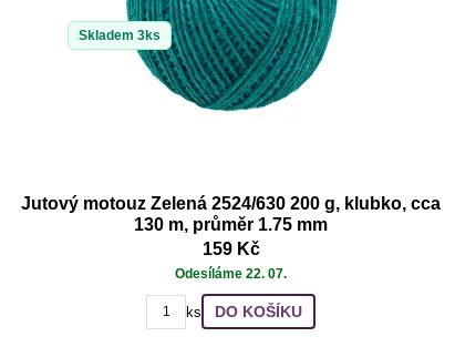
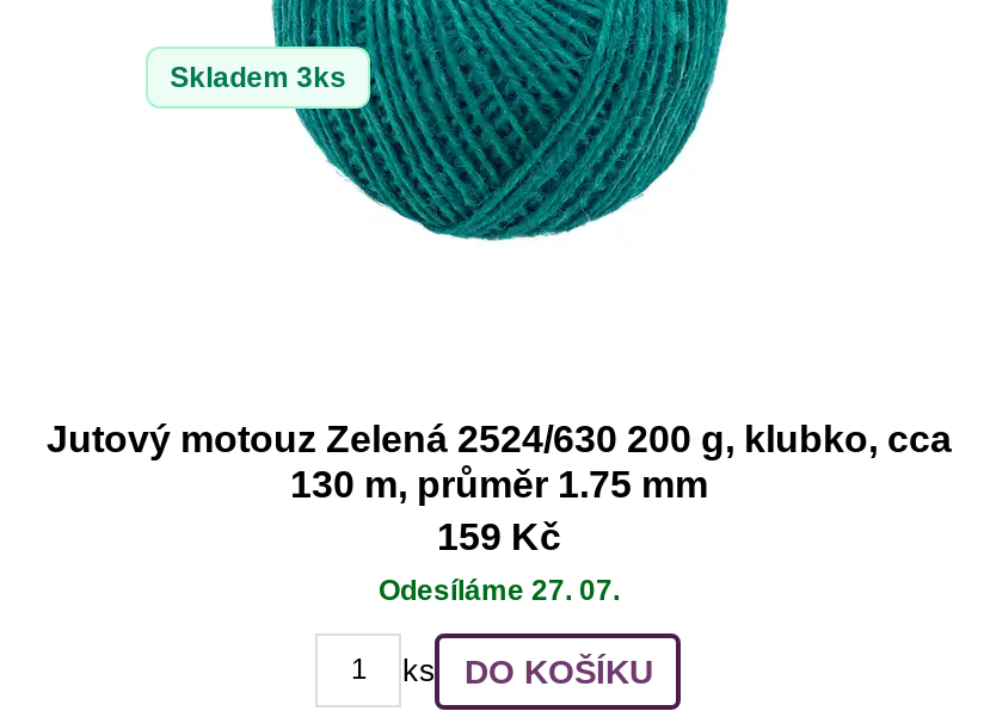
[175,266,287,282] Odesíláme 22. 07. -> [379,573,620,607] Odesíláme 27. 07.

